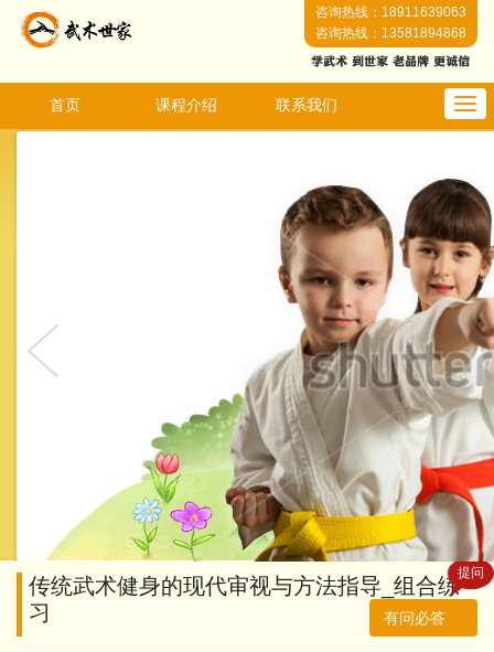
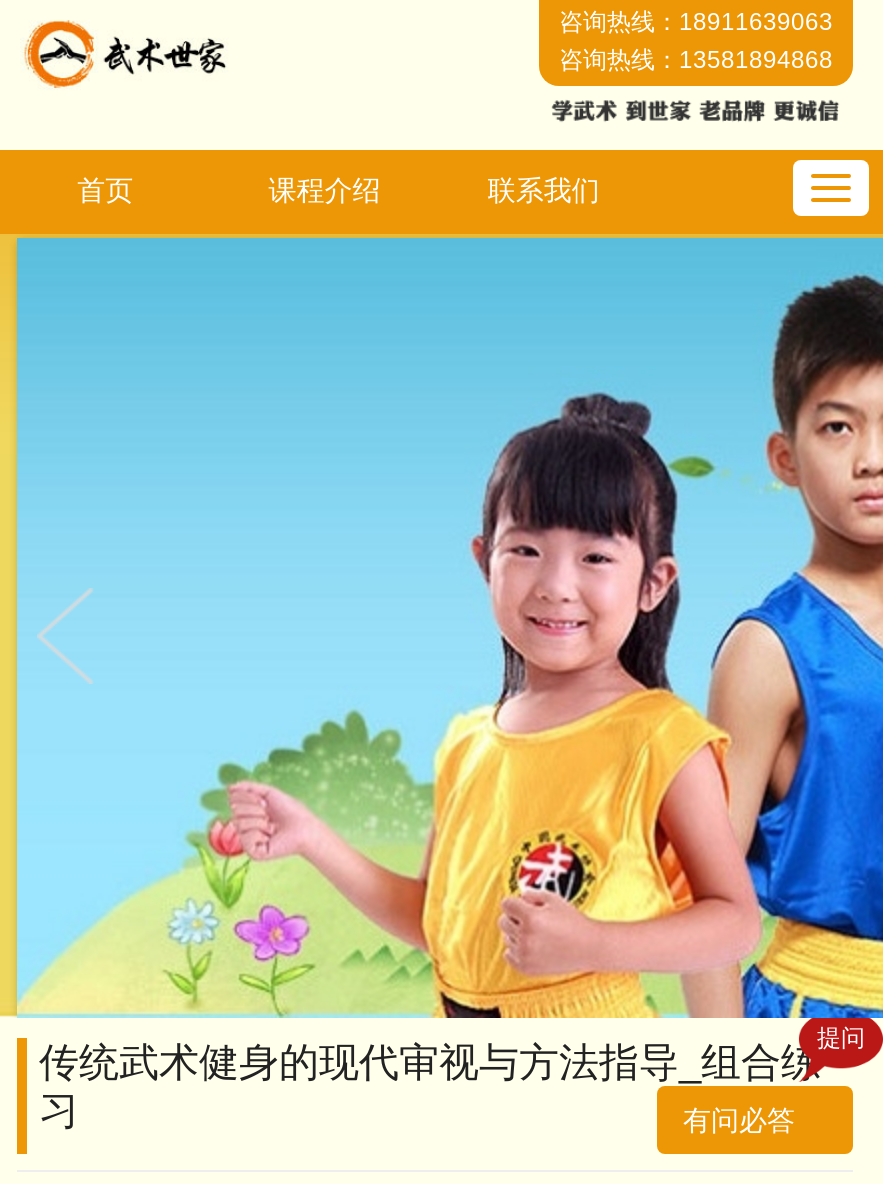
[15,130,491,563] [image] -> [15,236,877,1020] [image]

